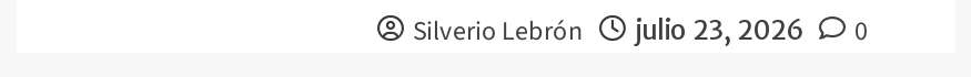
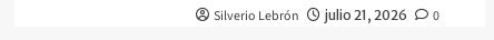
[413,13,868,51] Silverio Lebrón julio 23, 2026 0 -> [213,7,439,26] Silverio Lebrón julio 21, 2026 0

